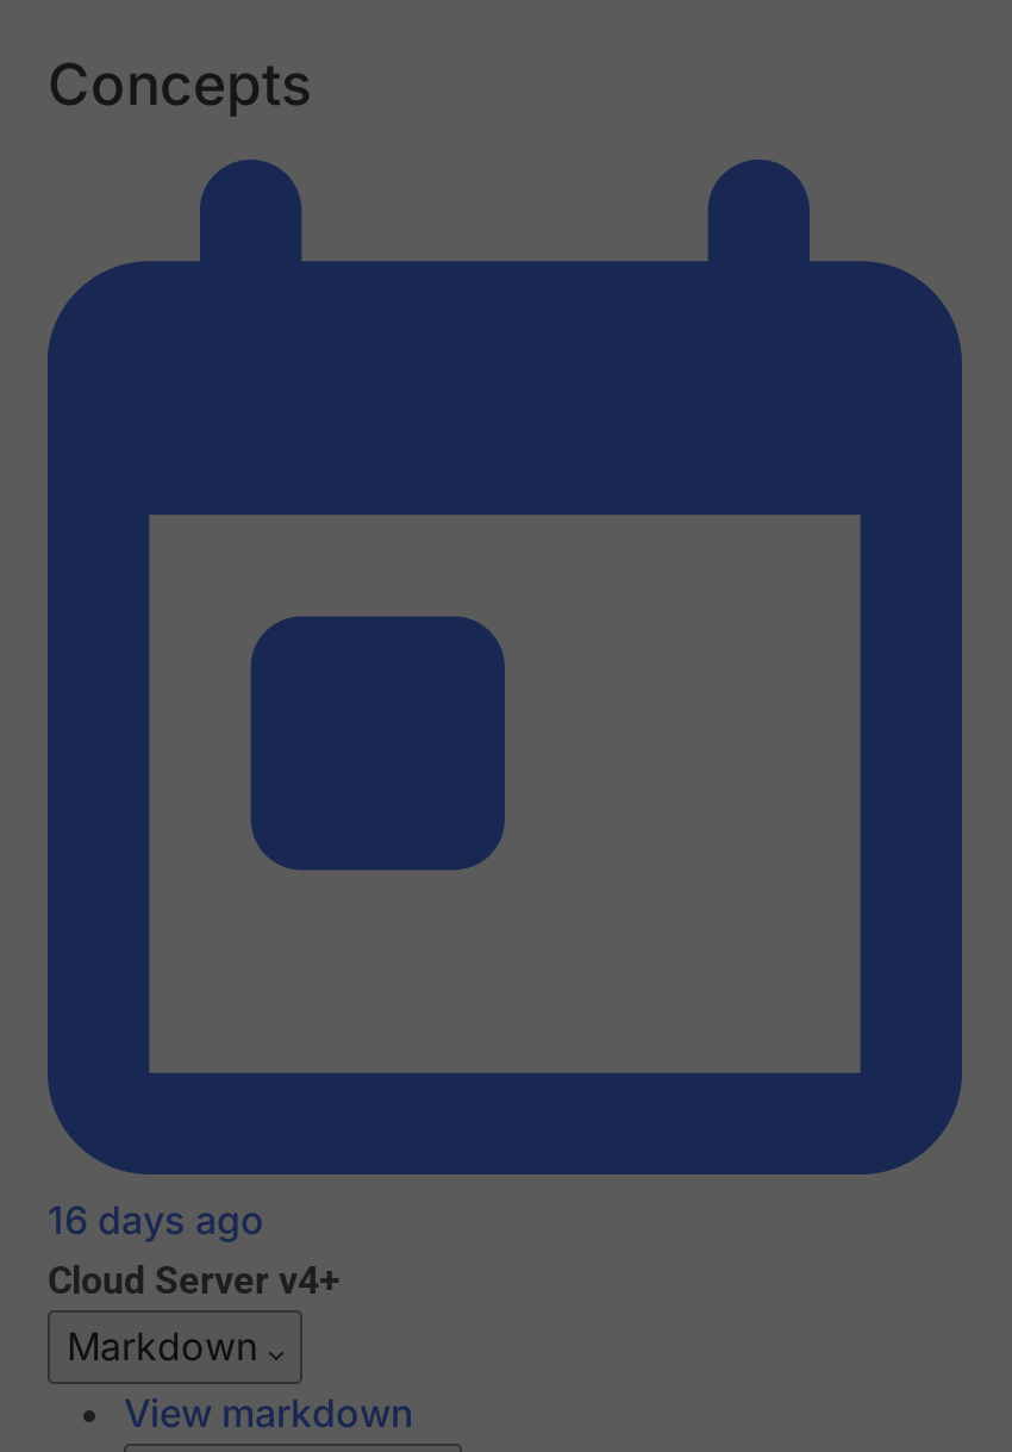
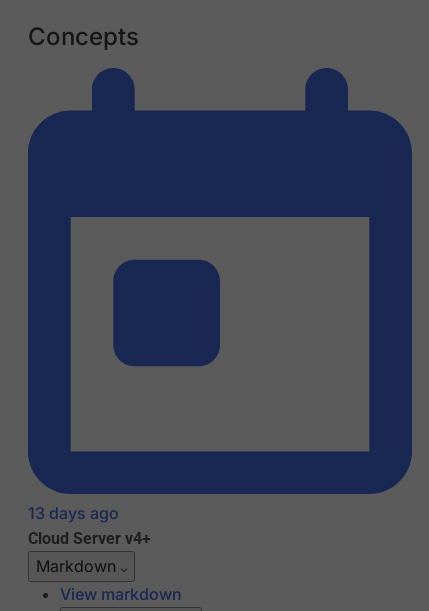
[48,1197,264,1245] 16 days ago -> [28,503,119,523] 13 days ago

